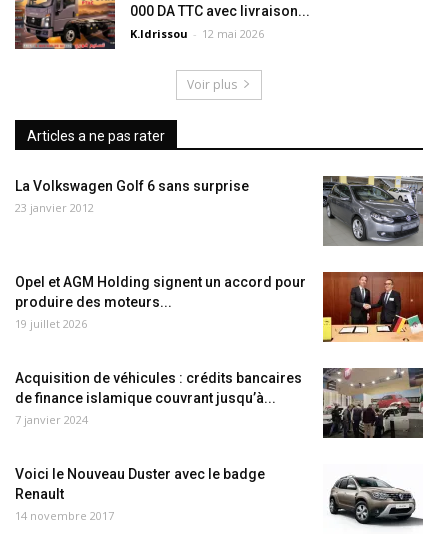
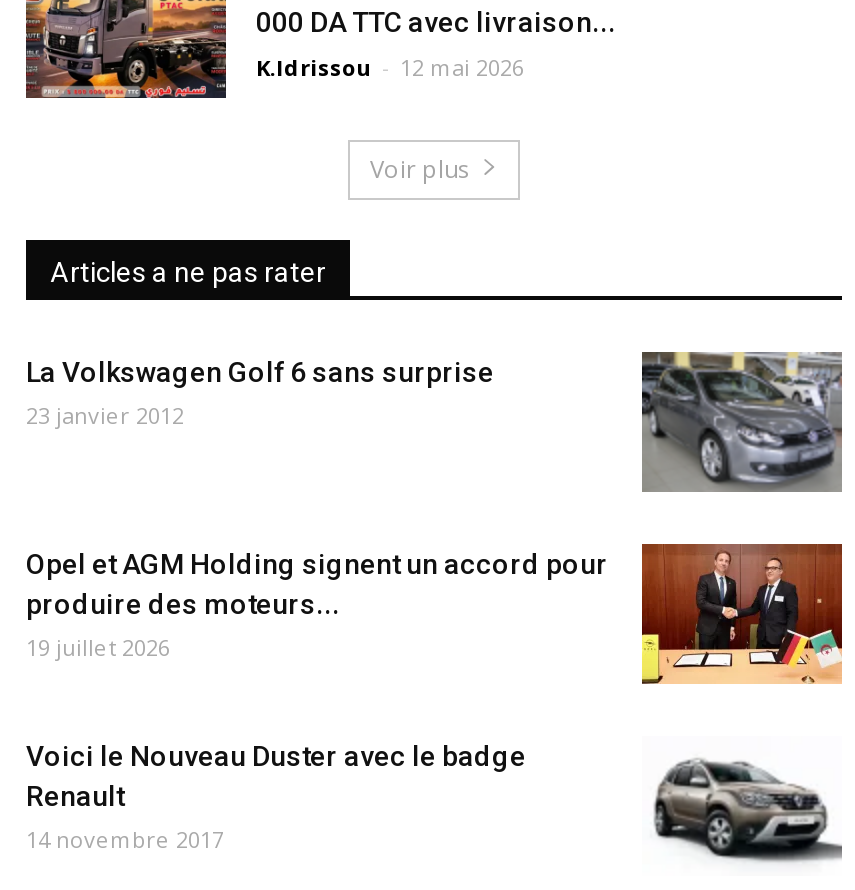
[15,368,424,439] [image] | Acquisition de véhicules : crédits bancaires | de finance islamique couvrant jusqu’à... | 7 janvier 2024 -> none

